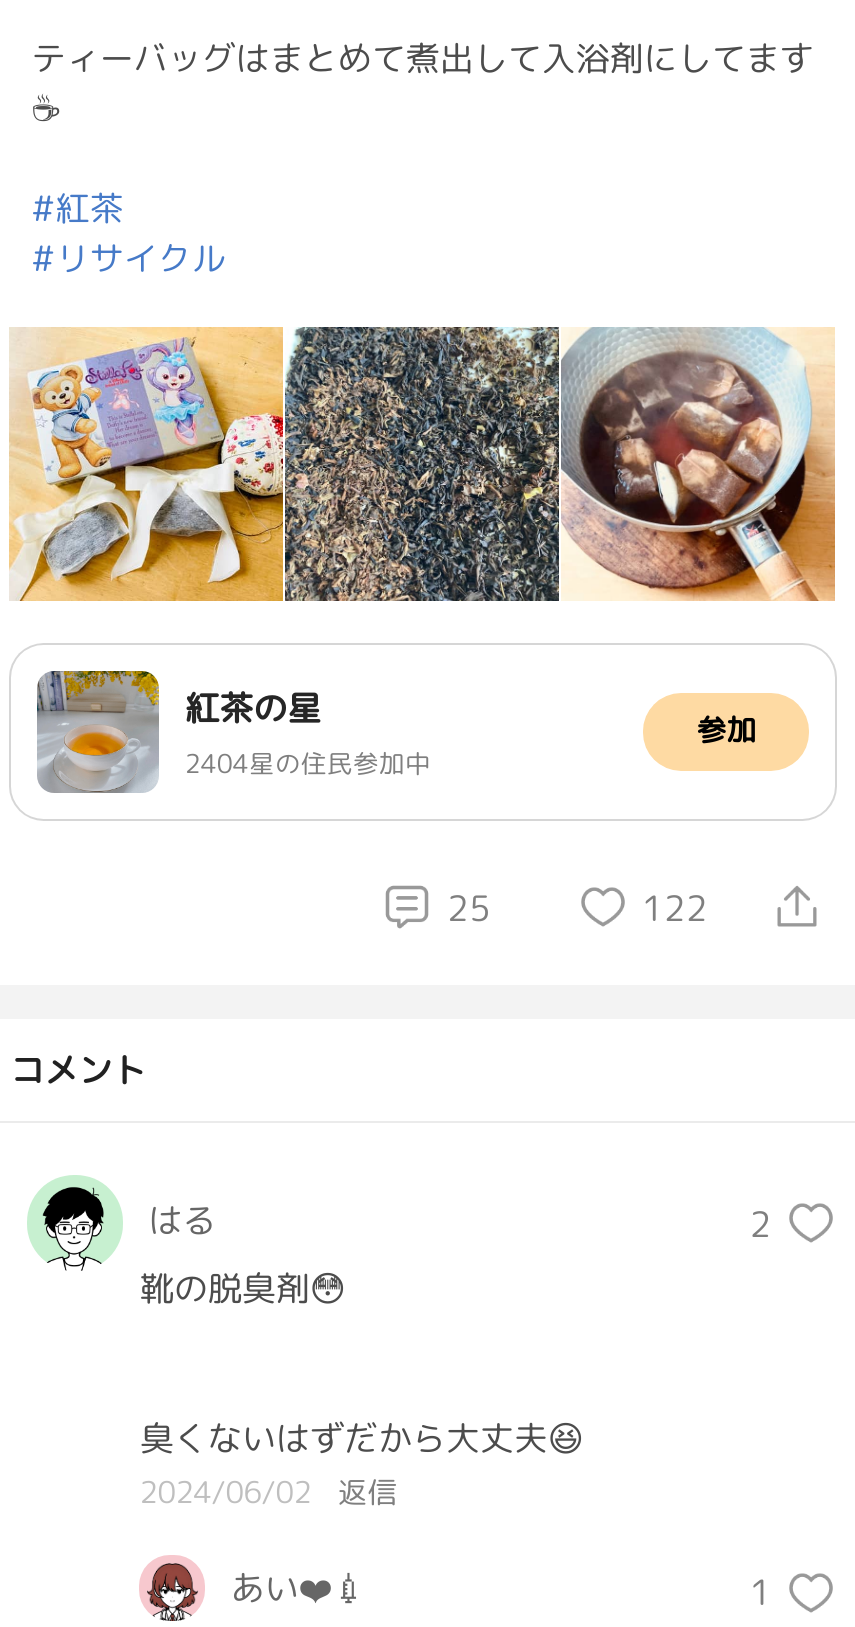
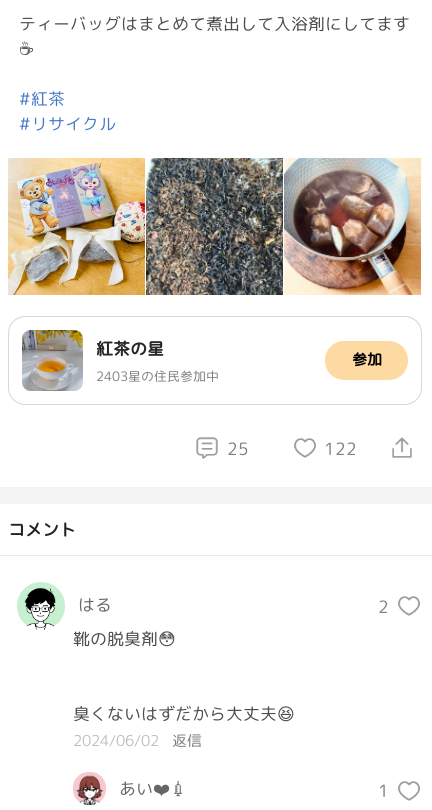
[185,744,431,780] 2404星の住民参加中 -> [96,367,219,385] 2403星の住民参加中

